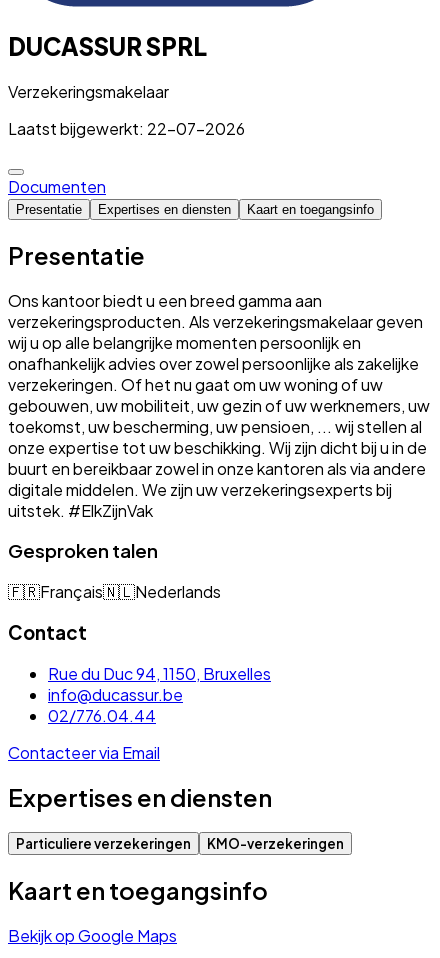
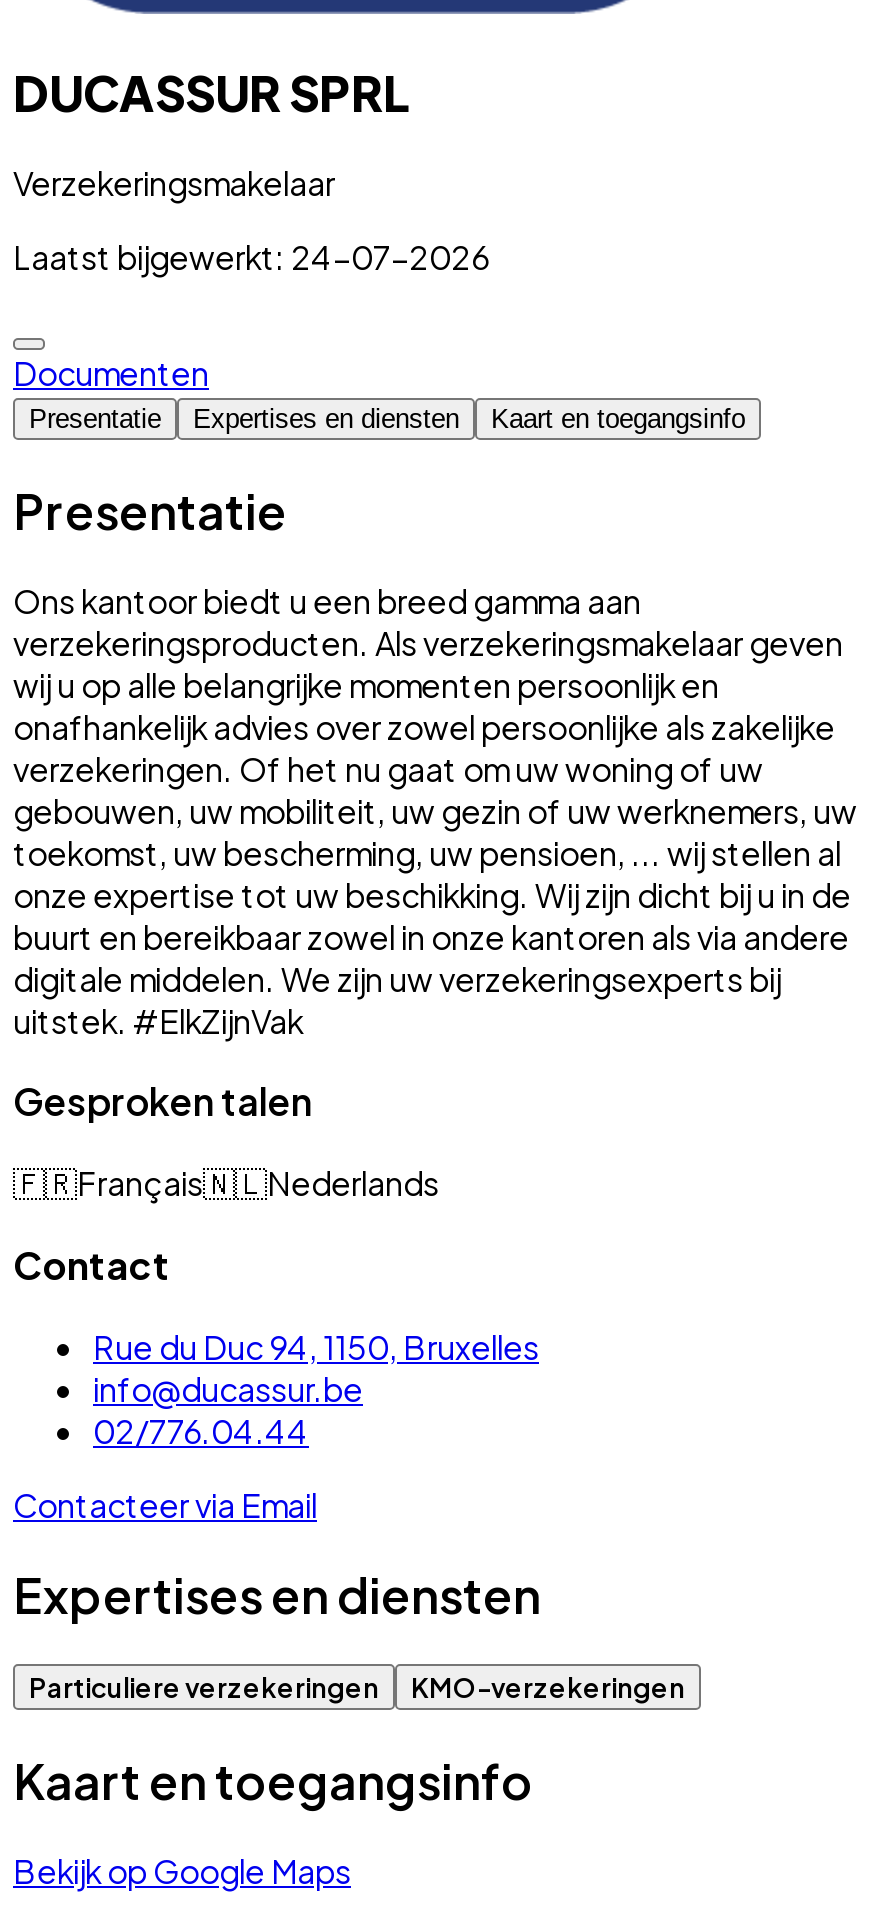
[8,118,245,139] Laatst bijgewerkt: 22-07-2026 -> [13,236,489,278] Laatst bijgewerkt: 24-07-2026

